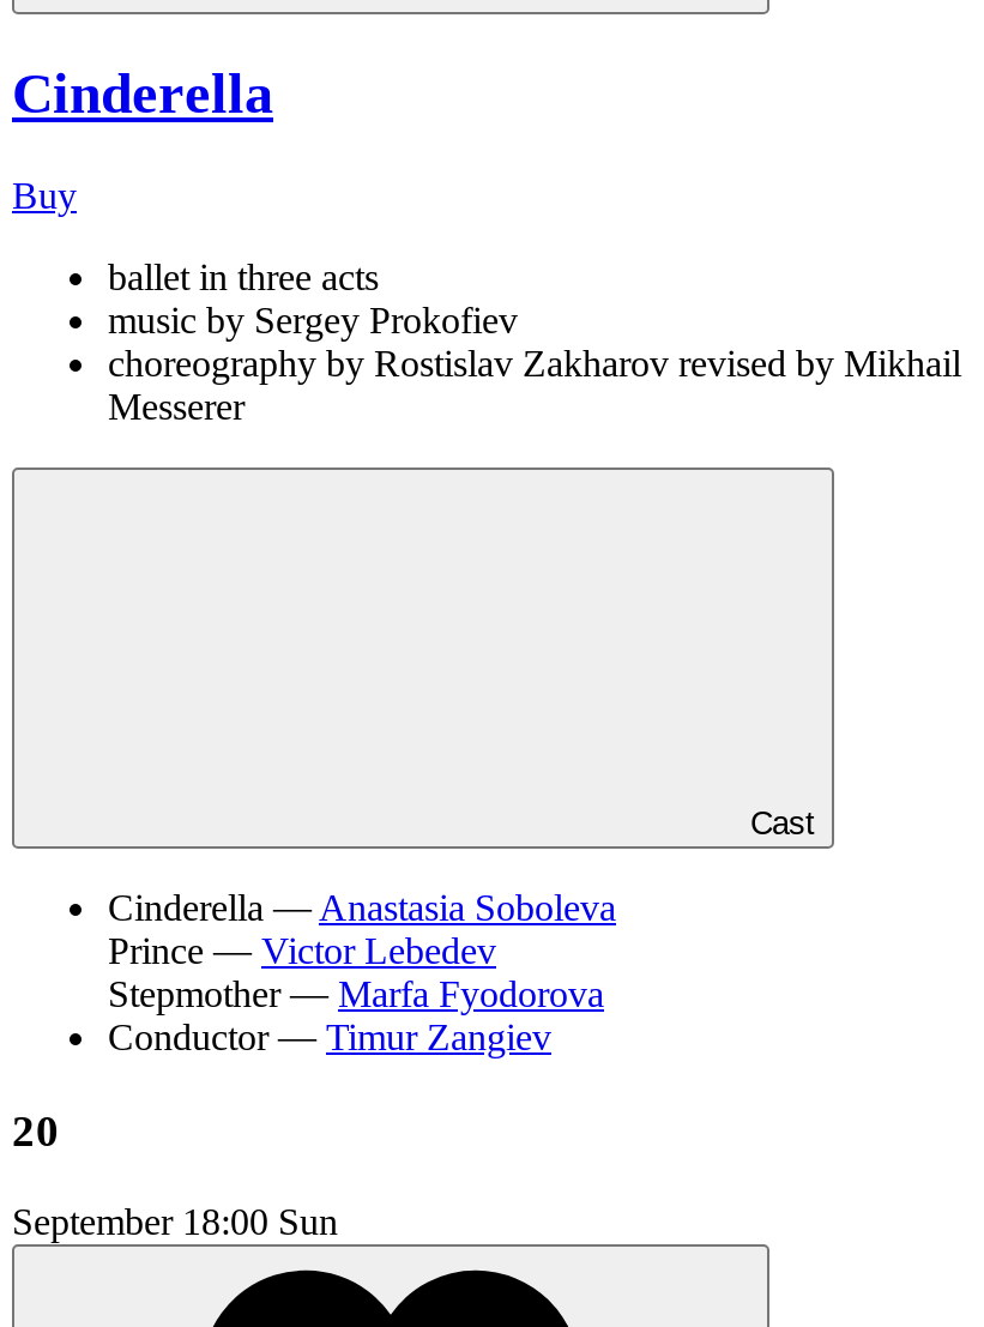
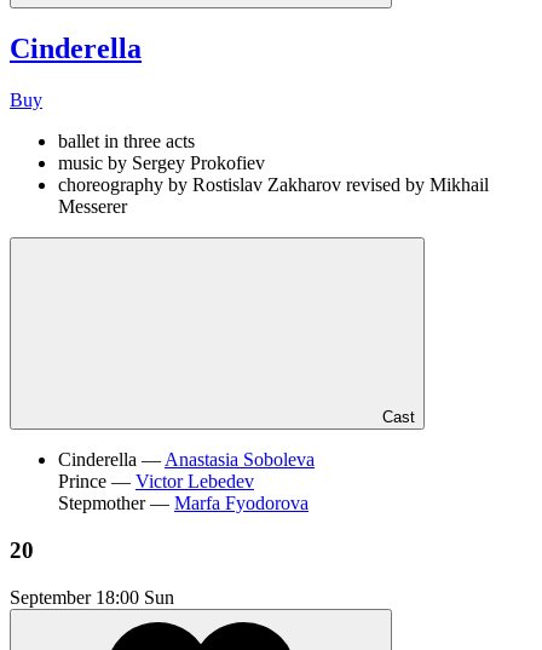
[108,1016,551,1057] Conductor — Timur Zangiev -> none

